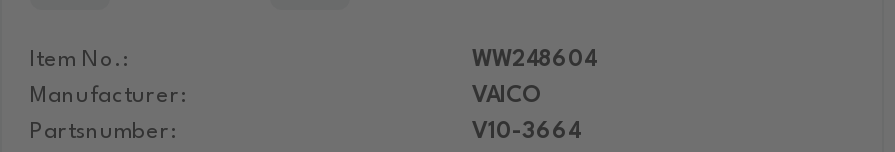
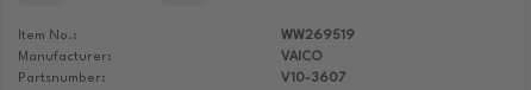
[472,50,596,72] WW248604 -> [281,30,355,43] WW269519
[472,122,580,144] V10-3664 -> [281,72,345,85] V10-3607

